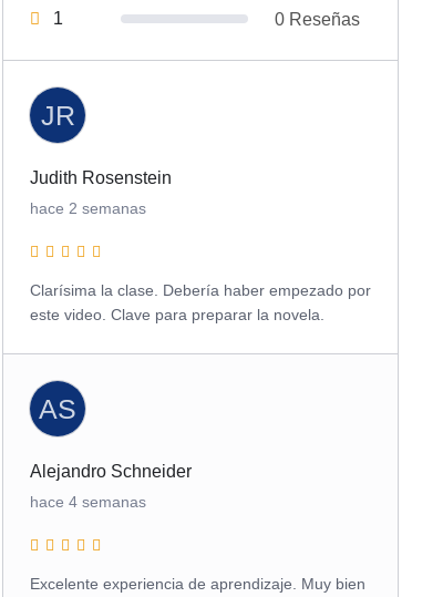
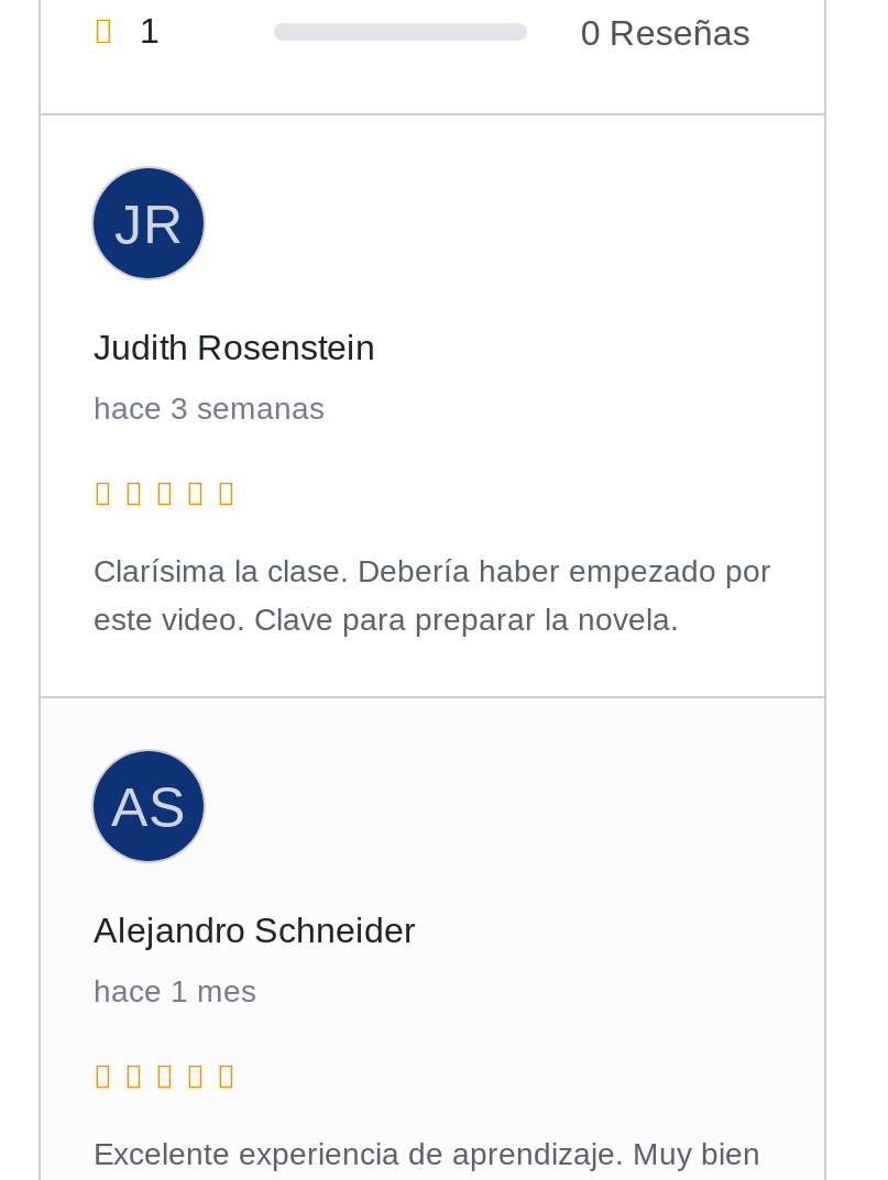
[30,199,146,217] hace 2 semanas -> [94,390,325,425] hace 3 semanas
[30,493,146,510] hace 4 semanas -> [94,973,256,1008] hace 1 mes

